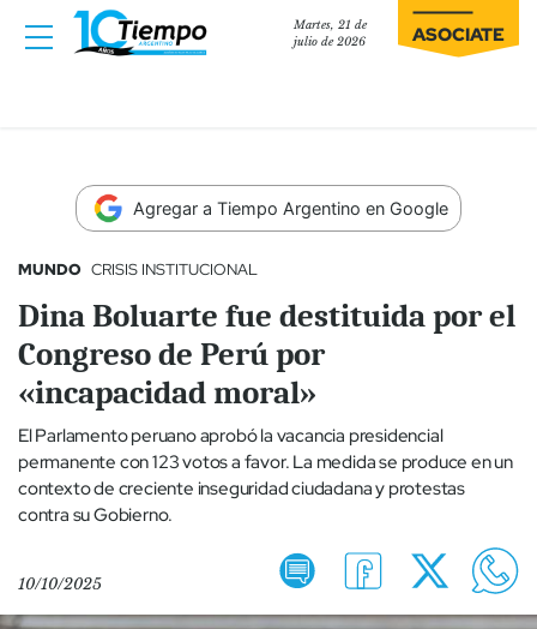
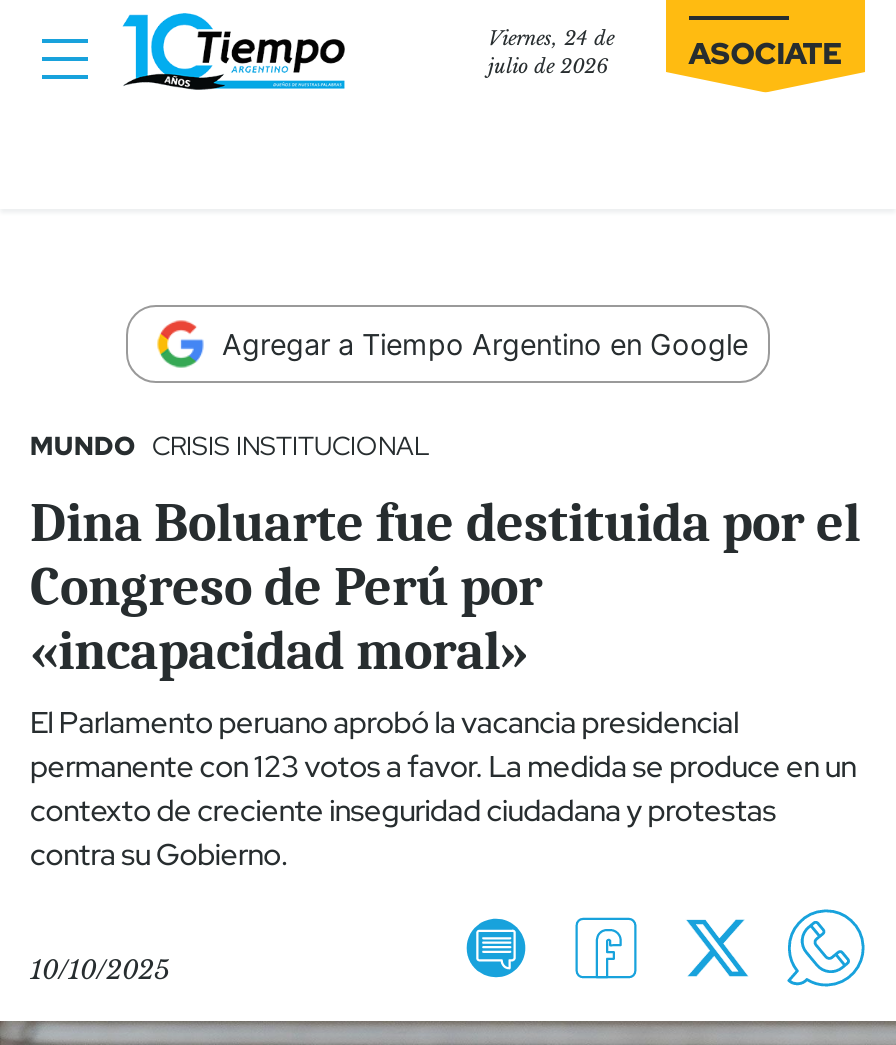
[293,18,367,32] Martes, 21 de -> [488,27,614,51] Viernes, 24 de

